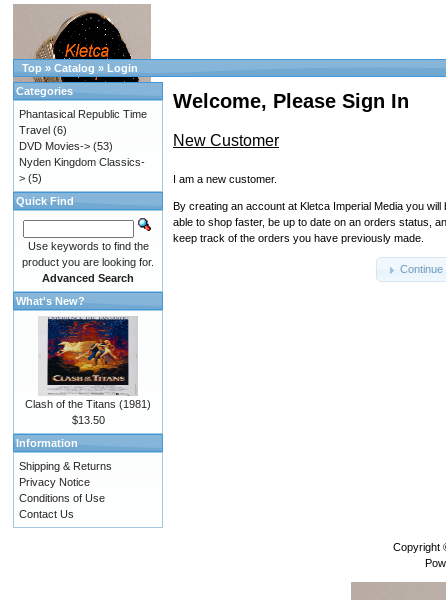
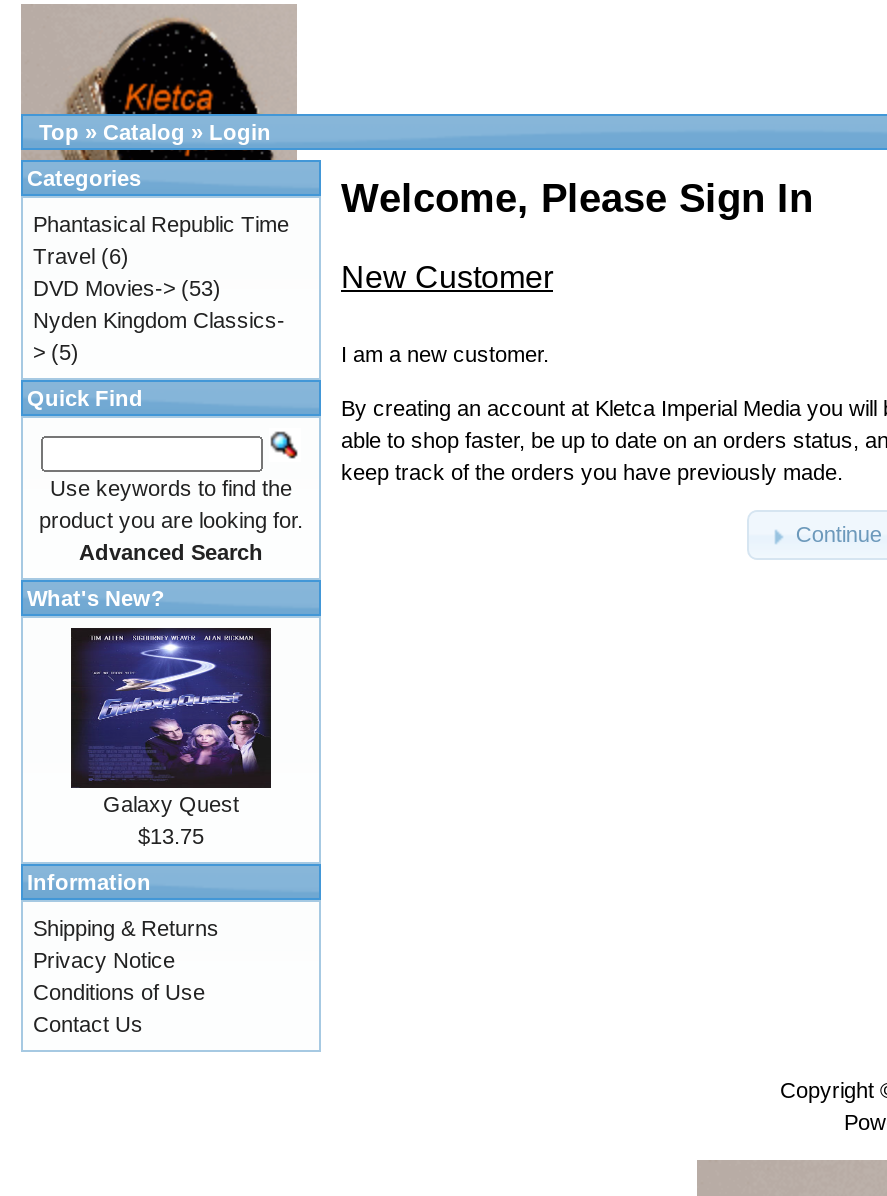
[25,316,151,426] [image] | Clash of the Titans (1981) | $13.50 -> [69,626,273,848] [image] | Galaxy Quest | $13.75

